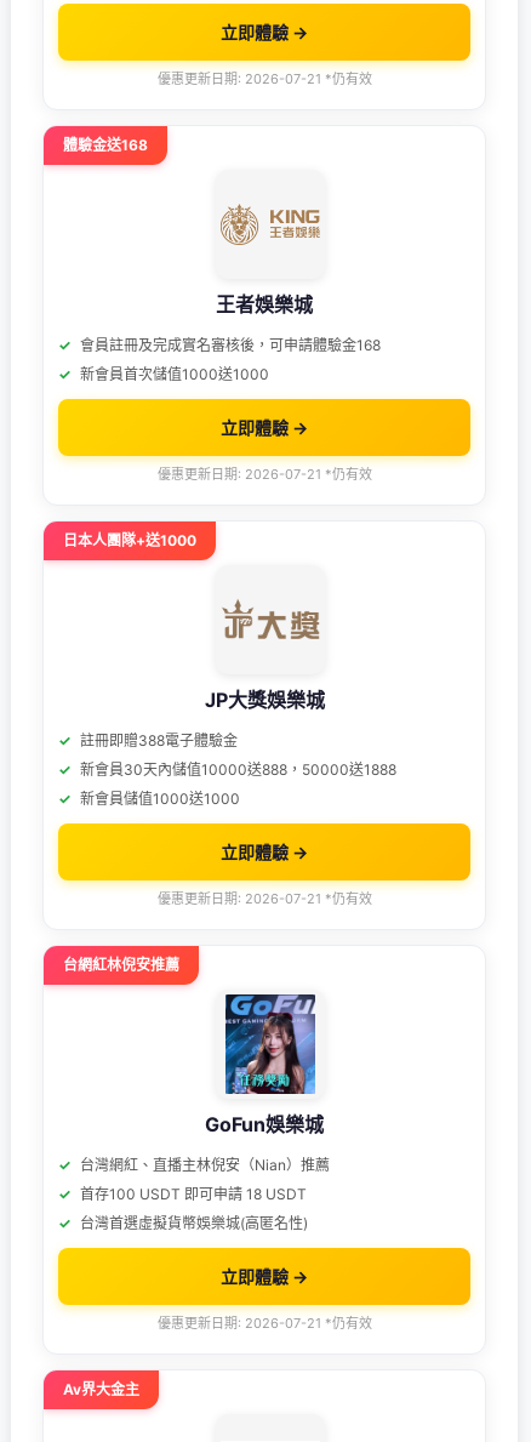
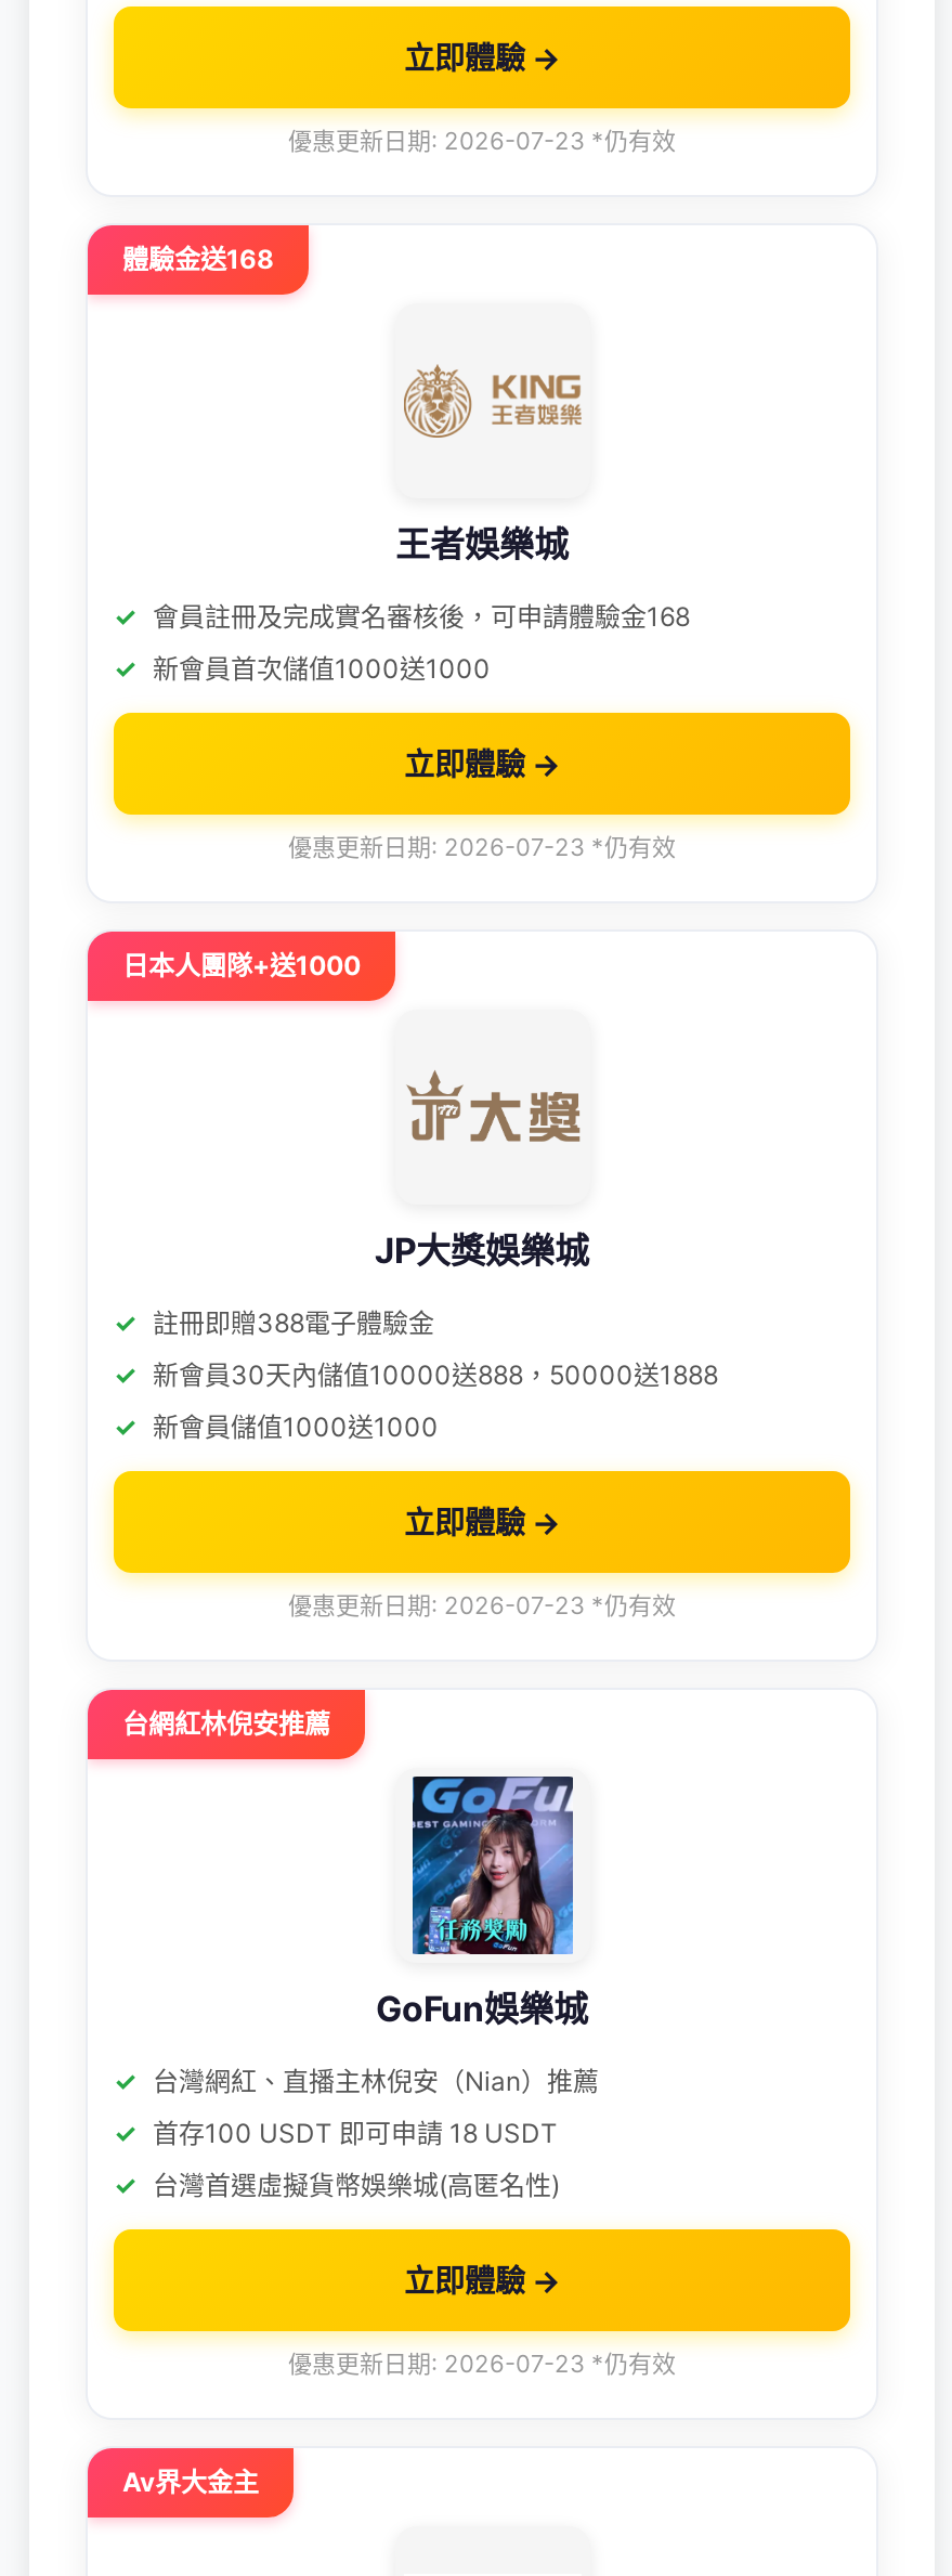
[157,70,372,87] 優惠更新日期: 2026-07-21 *仍有效 -> [288,126,676,156] 優惠更新日期: 2026-07-23 *仍有效
[157,466,372,483] 優惠更新日期: 2026-07-21 *仍有效 -> [288,832,676,862] 優惠更新日期: 2026-07-23 *仍有效
[157,890,372,907] 優惠更新日期: 2026-07-21 *仍有效 -> [288,1590,676,1621] 優惠更新日期: 2026-07-23 *仍有效
[157,1315,372,1332] 優惠更新日期: 2026-07-21 *仍有效 -> [288,2349,676,2379] 優惠更新日期: 2026-07-23 *仍有效

